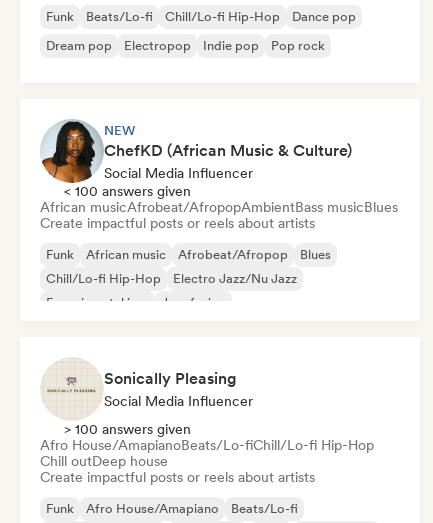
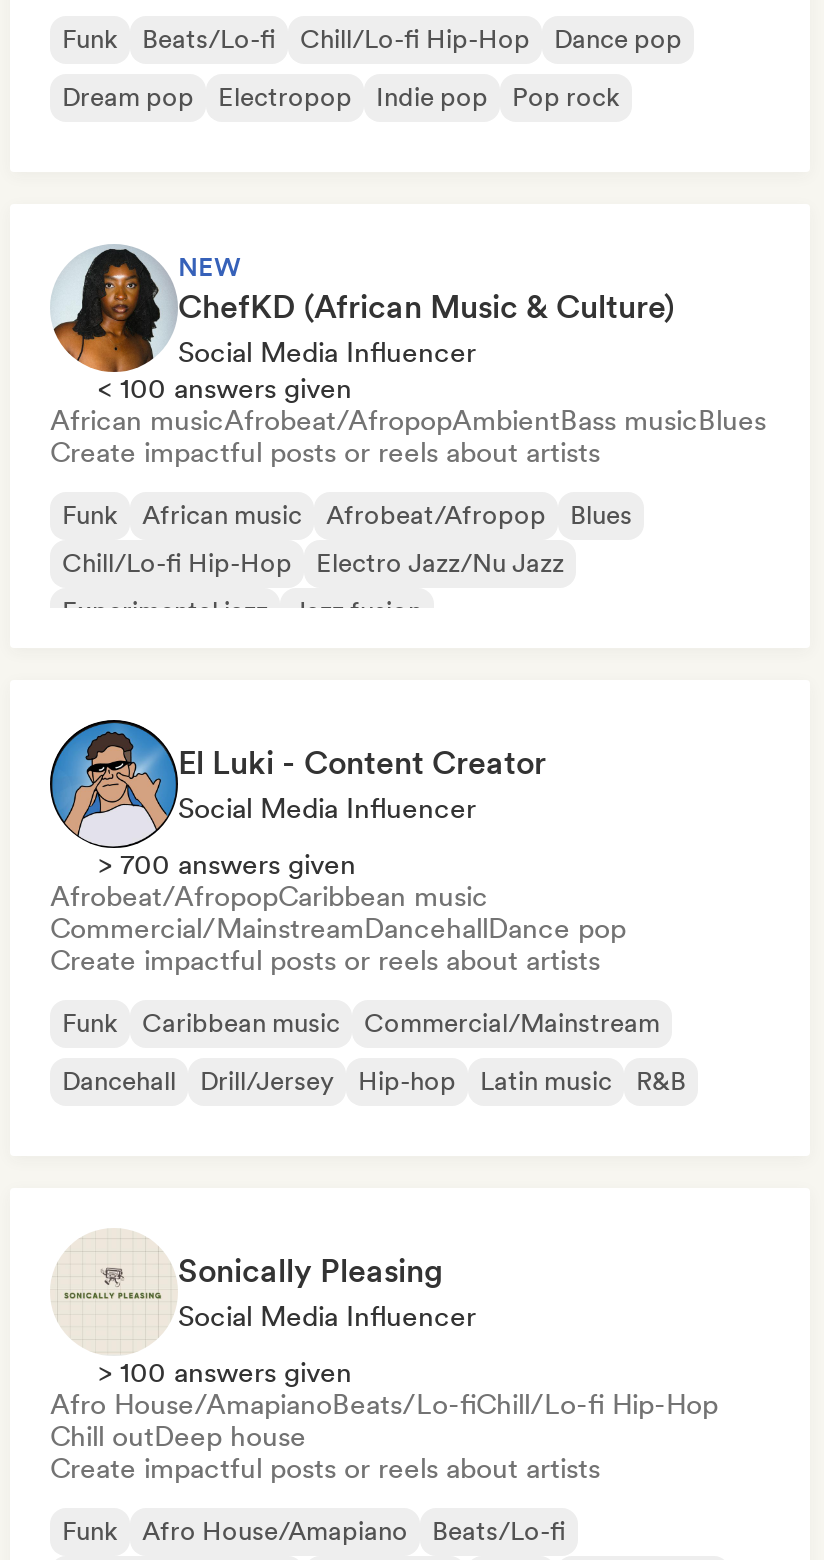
none -> [48,718,686,1096] [image] | El Luki - Content Creator | Social Media Influencer | > 700 answers given | Afrobeat/AfropopCaribbean music | Commercial/MainstreamDancehallDance pop | Create impactful posts or reels about artists | Funk | Caribbean music | Commercial/Mainstream | Dancehall | Drill/Jersey | Hip-hop | Latin music | R&B

